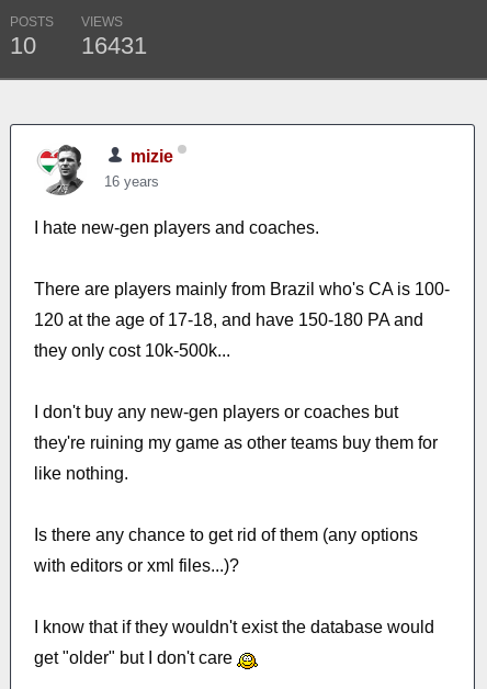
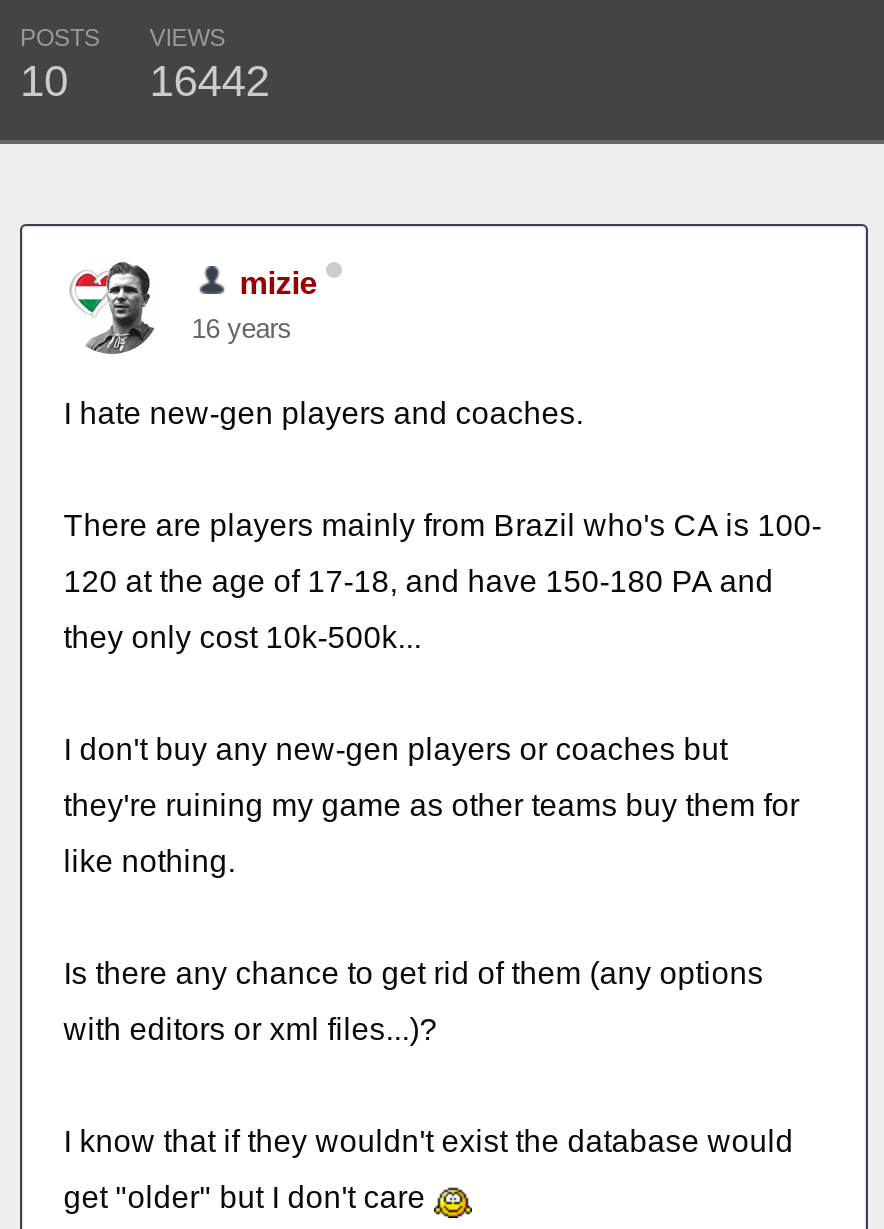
[10,32,147,59] 10 16431 -> [20,56,270,106] 10 16442

